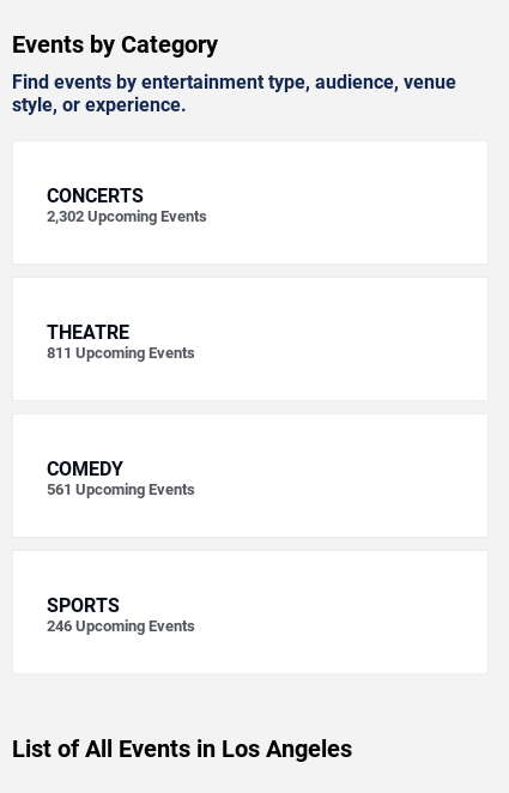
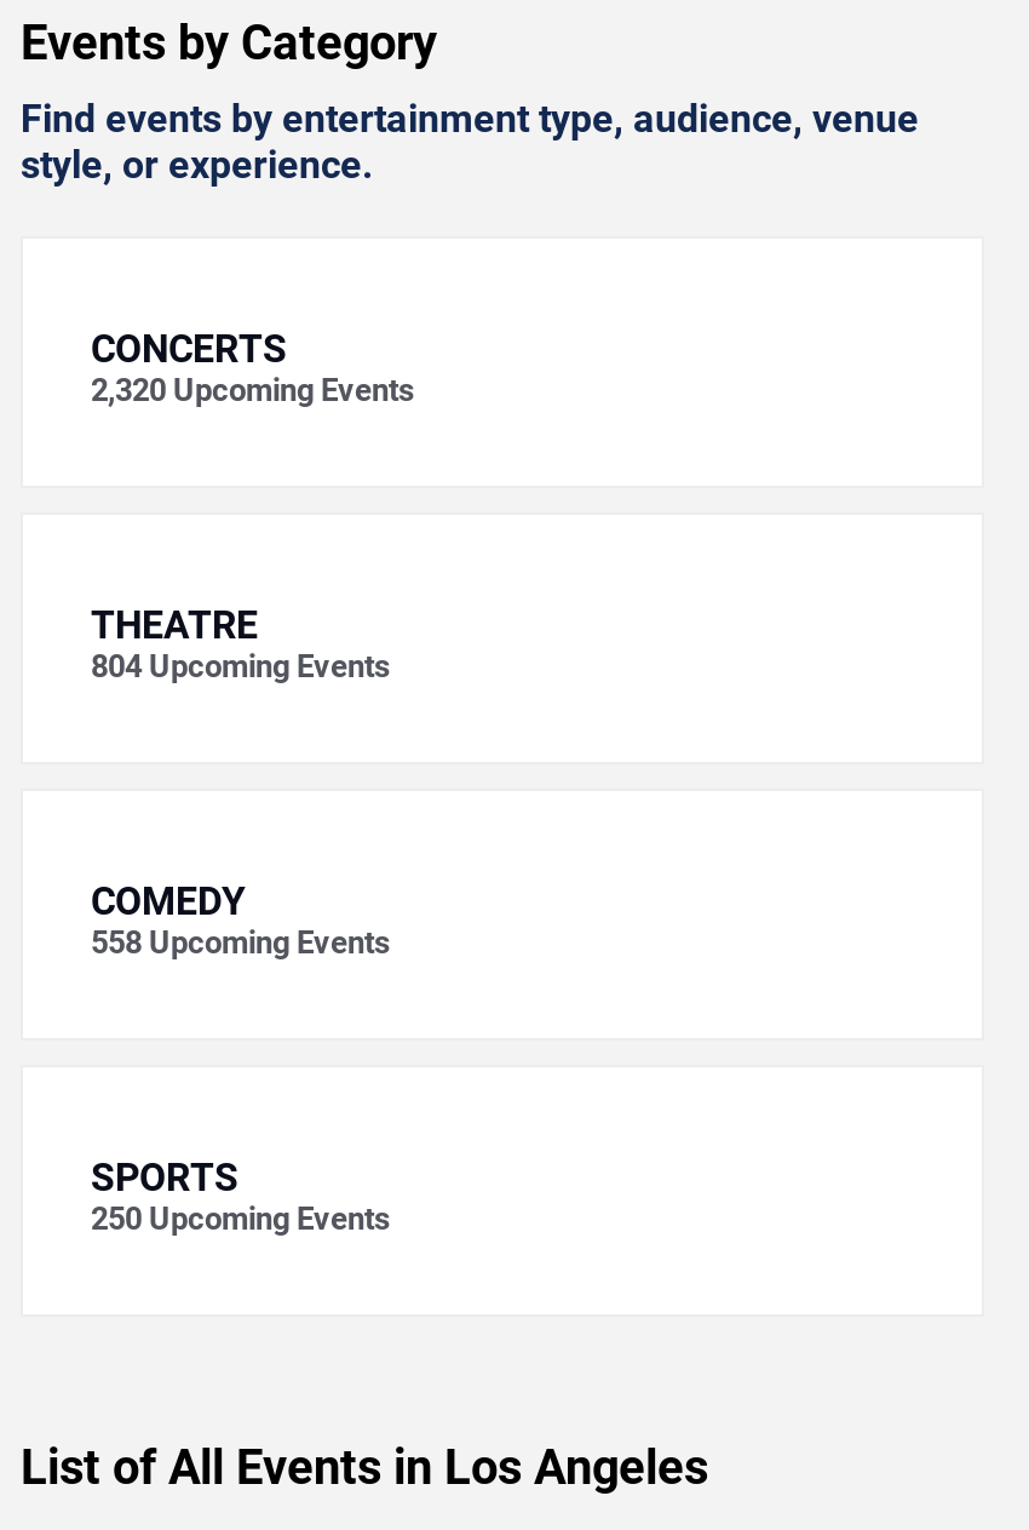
[47,208,207,226] 2,302 Upcoming Events -> [91,373,415,409] 2,320 Upcoming Events
[47,344,195,362] 811 Upcoming Events -> [91,649,391,686] 804 Upcoming Events
[47,481,195,499] 561 Upcoming Events -> [91,926,391,962] 558 Upcoming Events
[47,618,195,635] 246 Upcoming Events -> [91,1202,391,1238] 250 Upcoming Events

